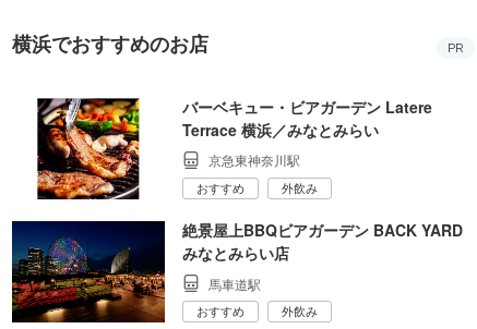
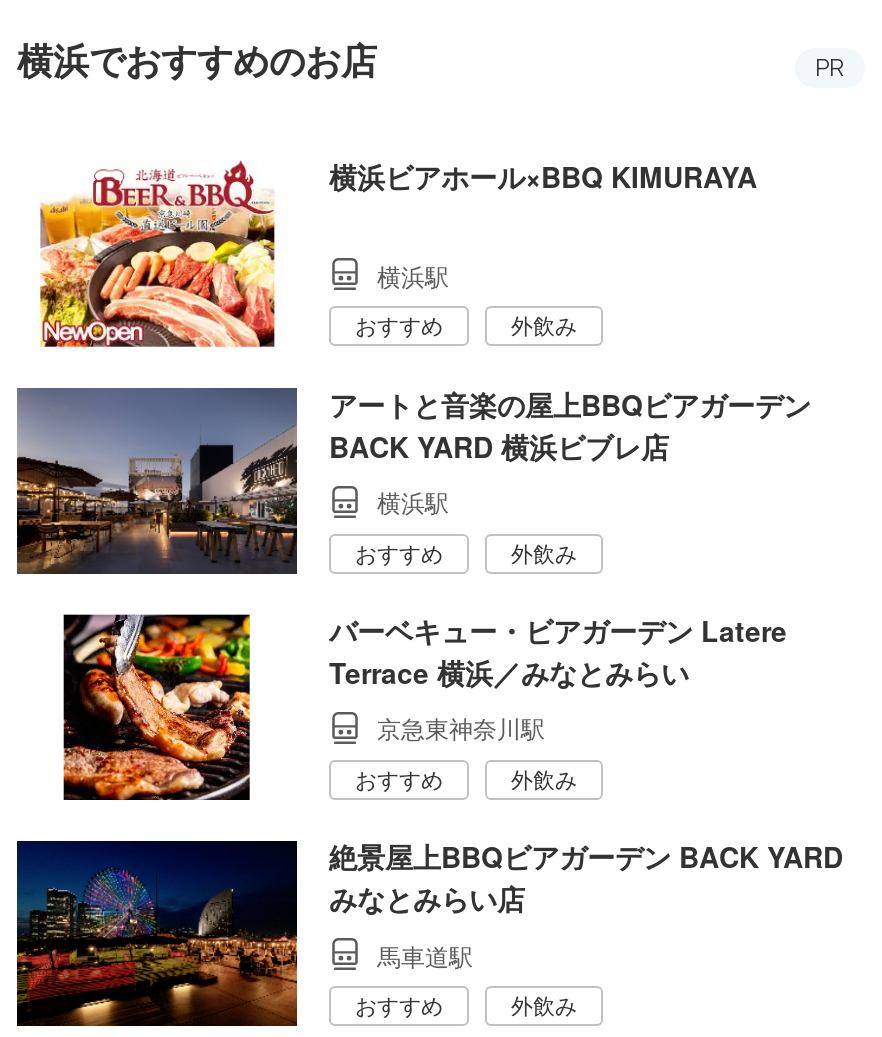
none -> [15,389,299,575] [image]
none -> [37,157,811,567] [image] | 横浜ビアホール×BBQ KIMURAYA | 横浜駅 | おすすめ | 外飲み | アートと音楽の屋上BBQビアガーデン | BACK YARD 横浜ビブレ店 | 横浜駅 | おすすめ | 外飲み

